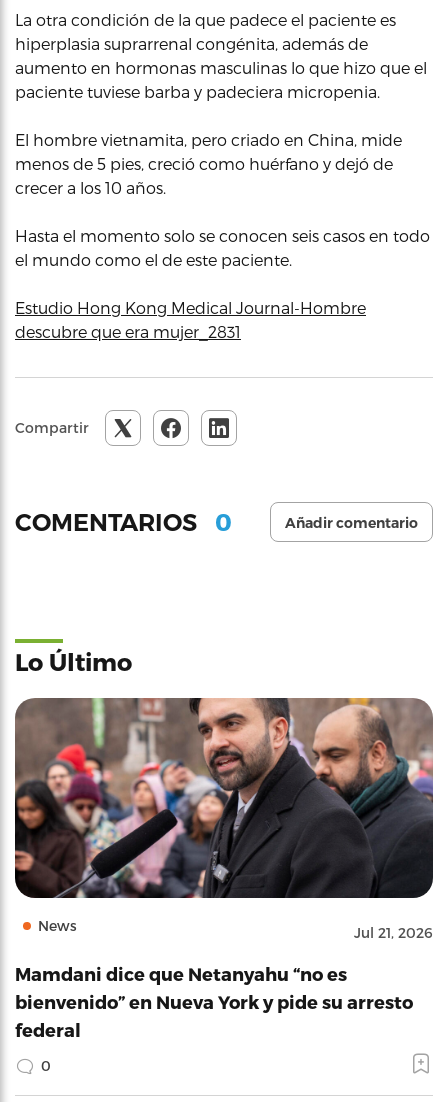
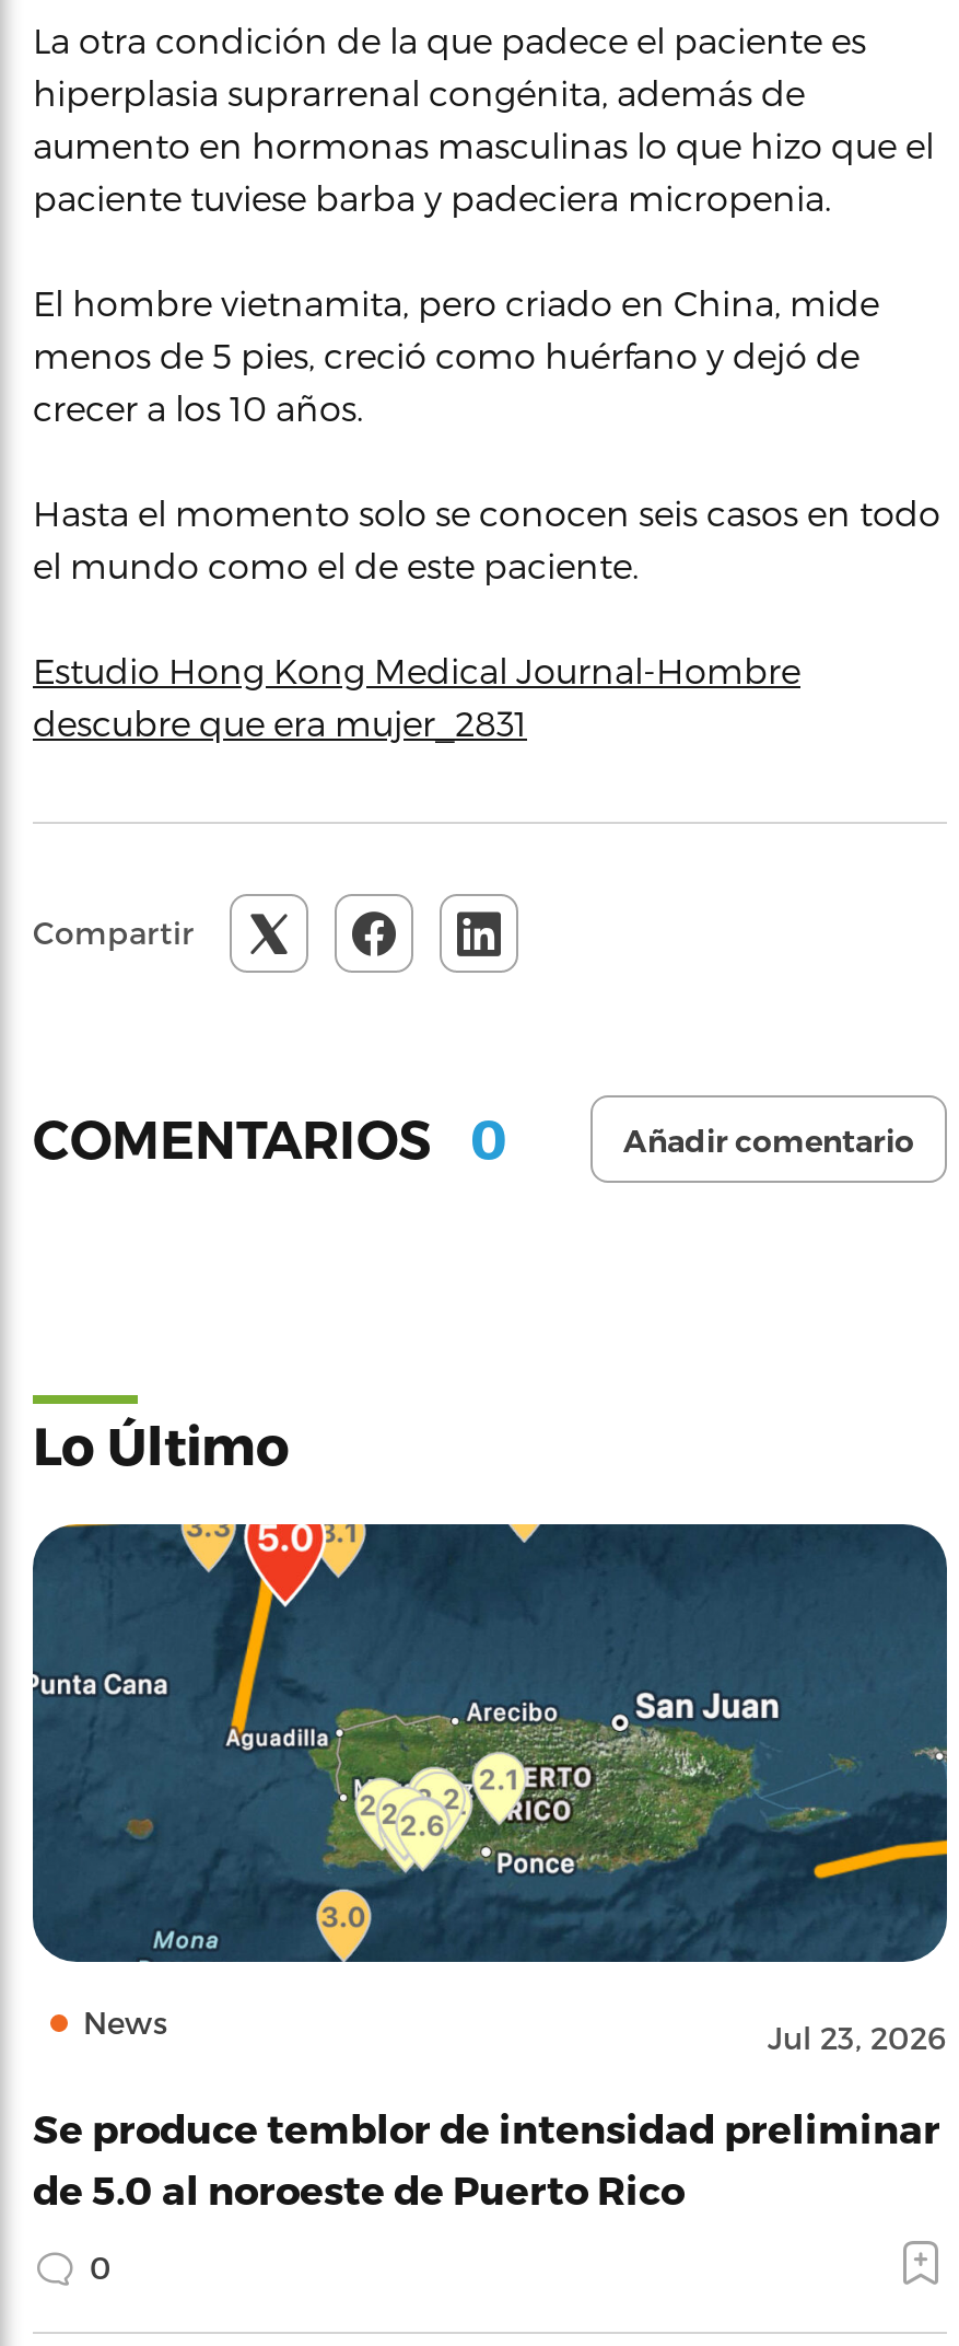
[14,697,434,941] [image] | Jul 21, 2026 -> [31,1522,949,2056] [image] | Jul 23, 2026
[15,963,413,1040] Mamdani dice que Netanyahu “no es | bienvenido” en Nueva York y pide su arresto | federal -> [33,2104,940,2211] Se produce temblor de intensidad preliminar | de 5.0 al noroeste de Puerto Rico

